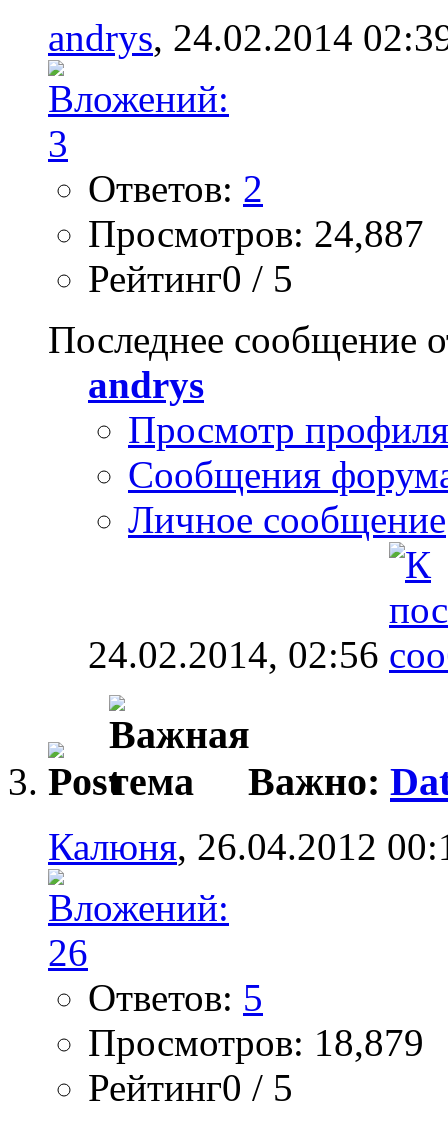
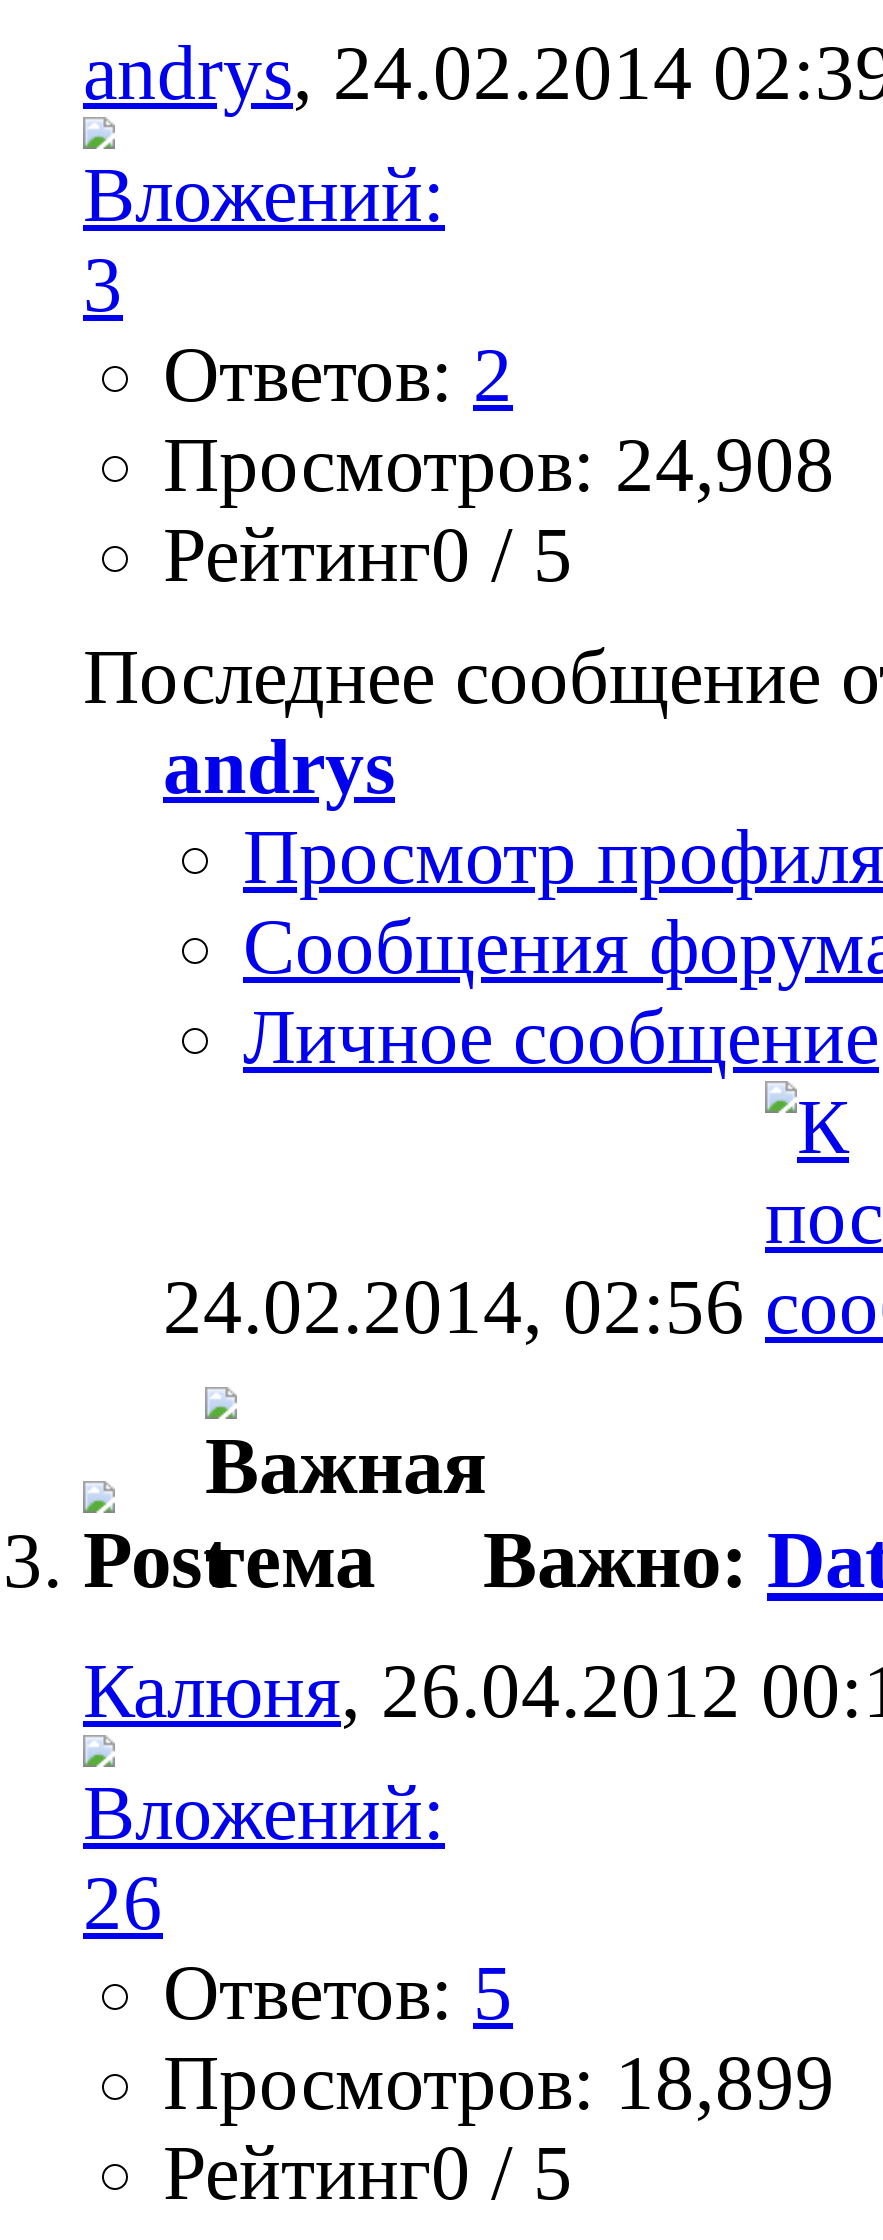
[88,212,424,255] Просмотров: 24,887 -> [163,420,835,506] Просмотров: 24,908
[88,1021,424,1064] Просмотров: 18,879 -> [163,2039,835,2125] Просмотров: 18,899

